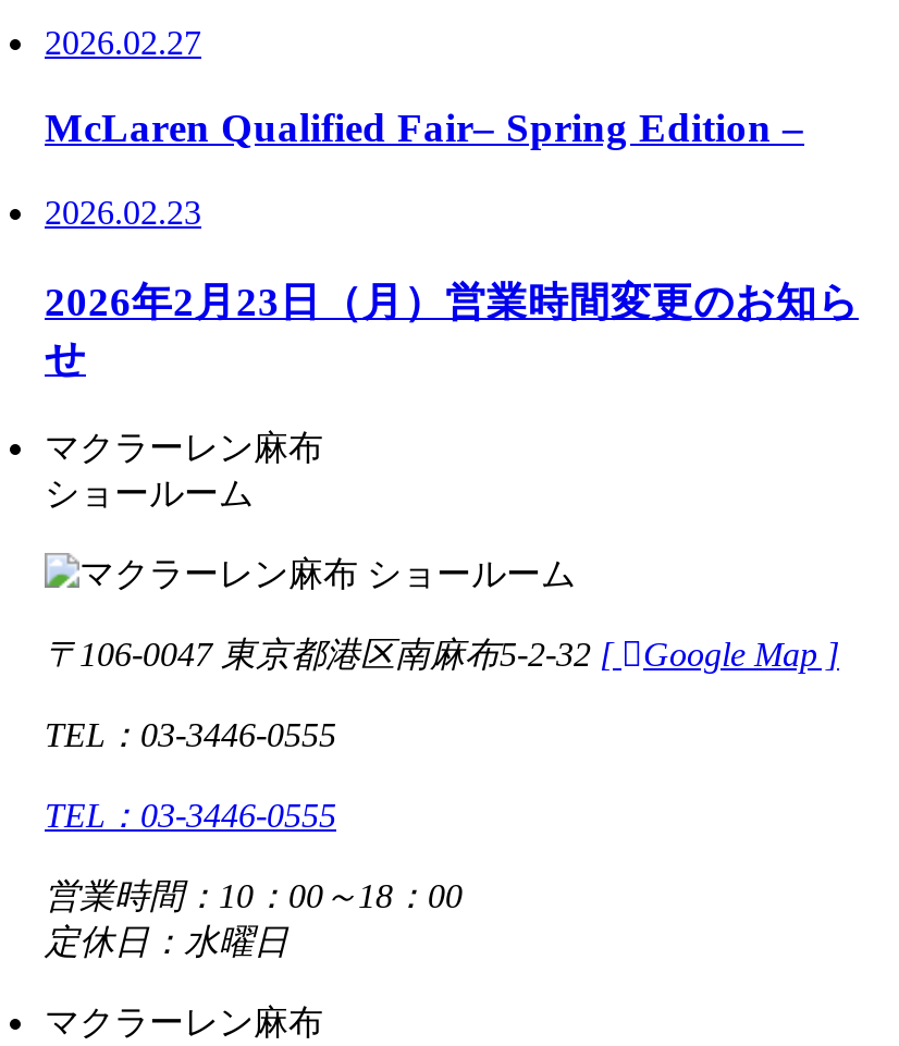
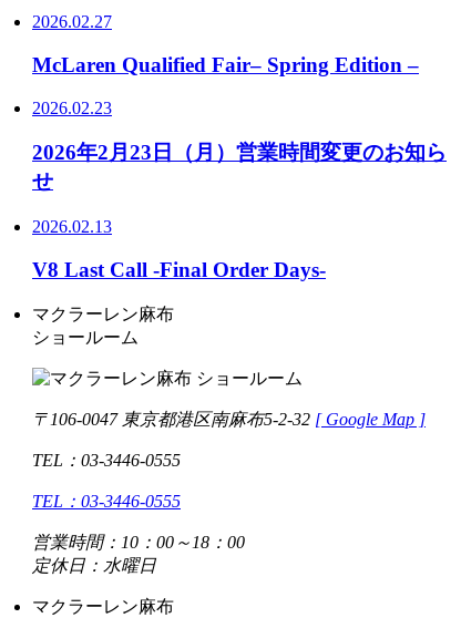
none -> [32,217,326,281] 2026.02.13 | V8 Last Call -Final Order Days-

